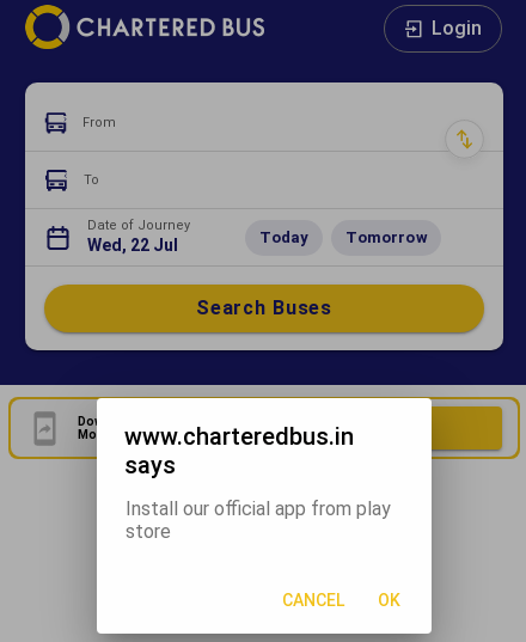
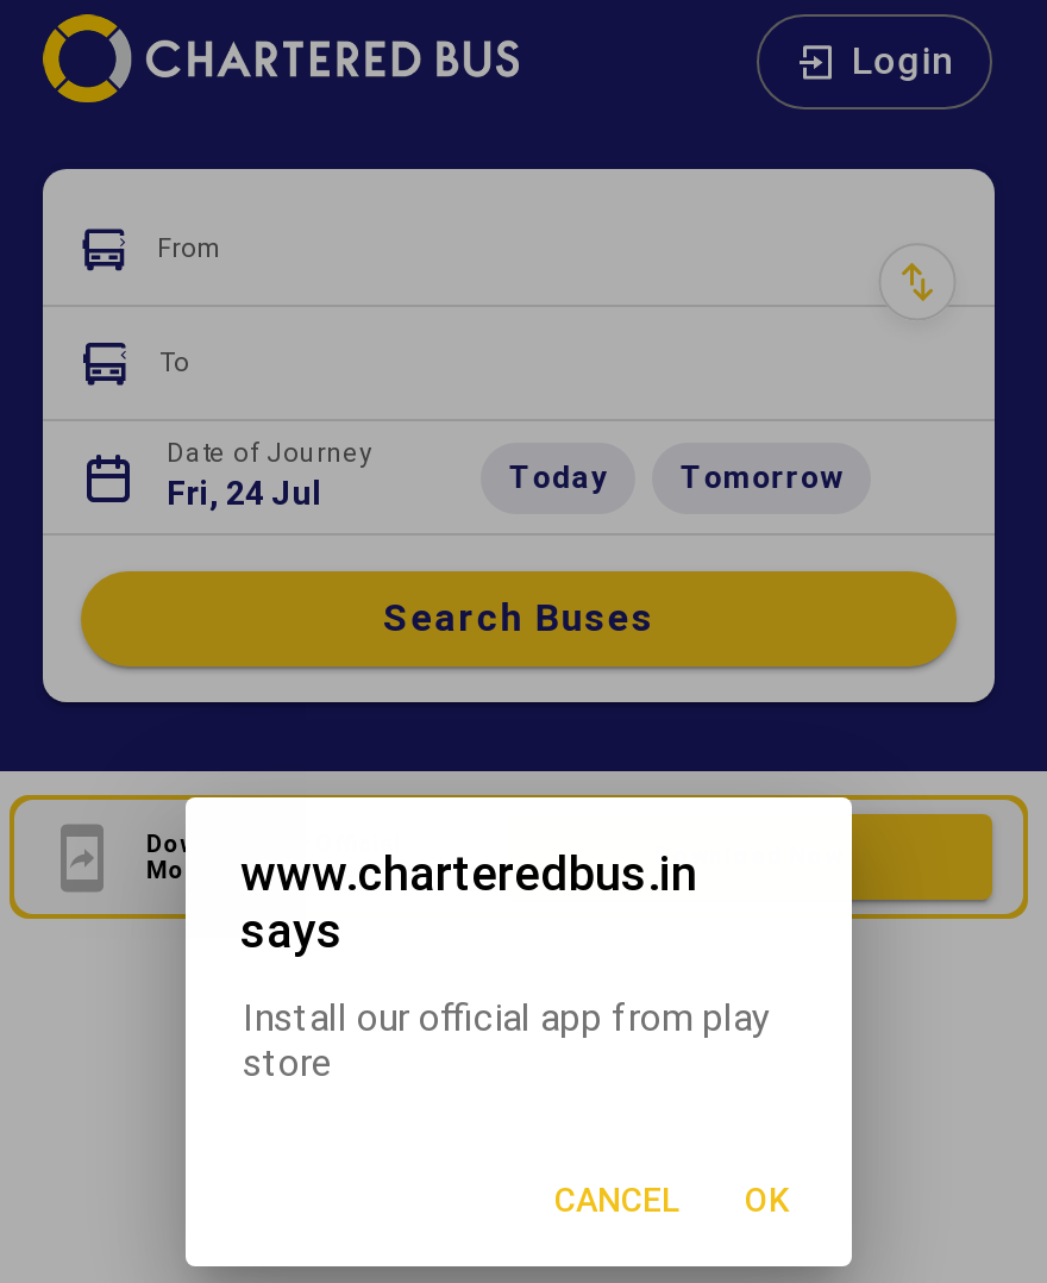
[87,236,178,255] Wed, 22 Jul -> [167,474,321,512] Fri, 24 Jul

